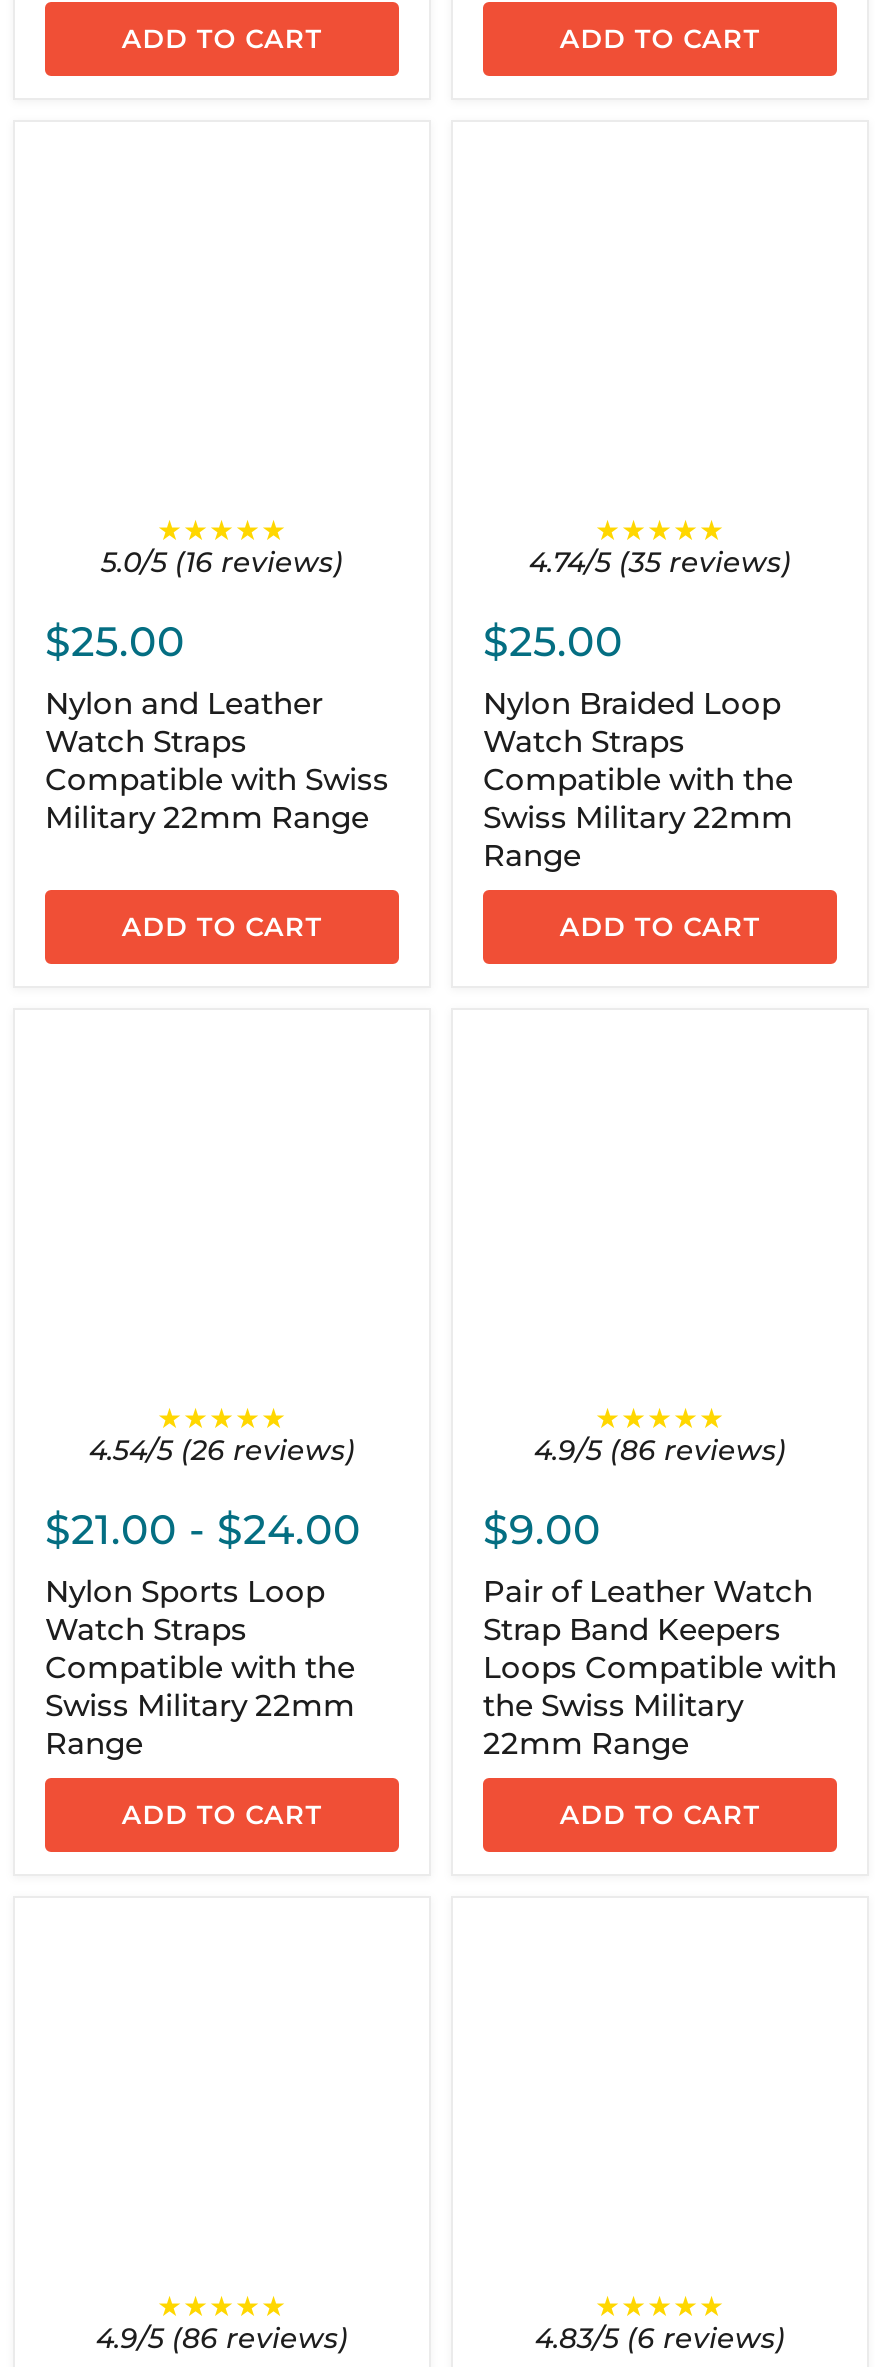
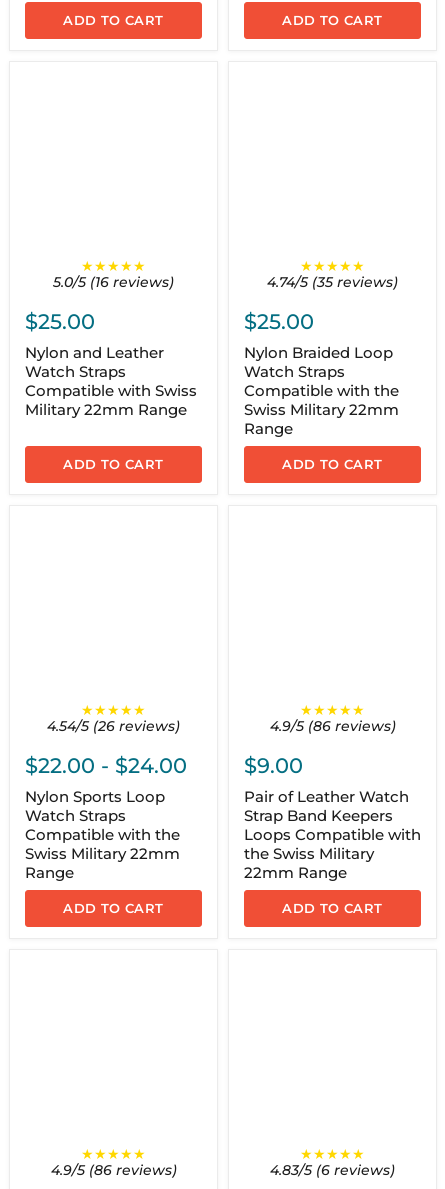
[45,1504,361,1554] $21.00 - $24.00 -> [25,753,187,778] $22.00 - $24.00

